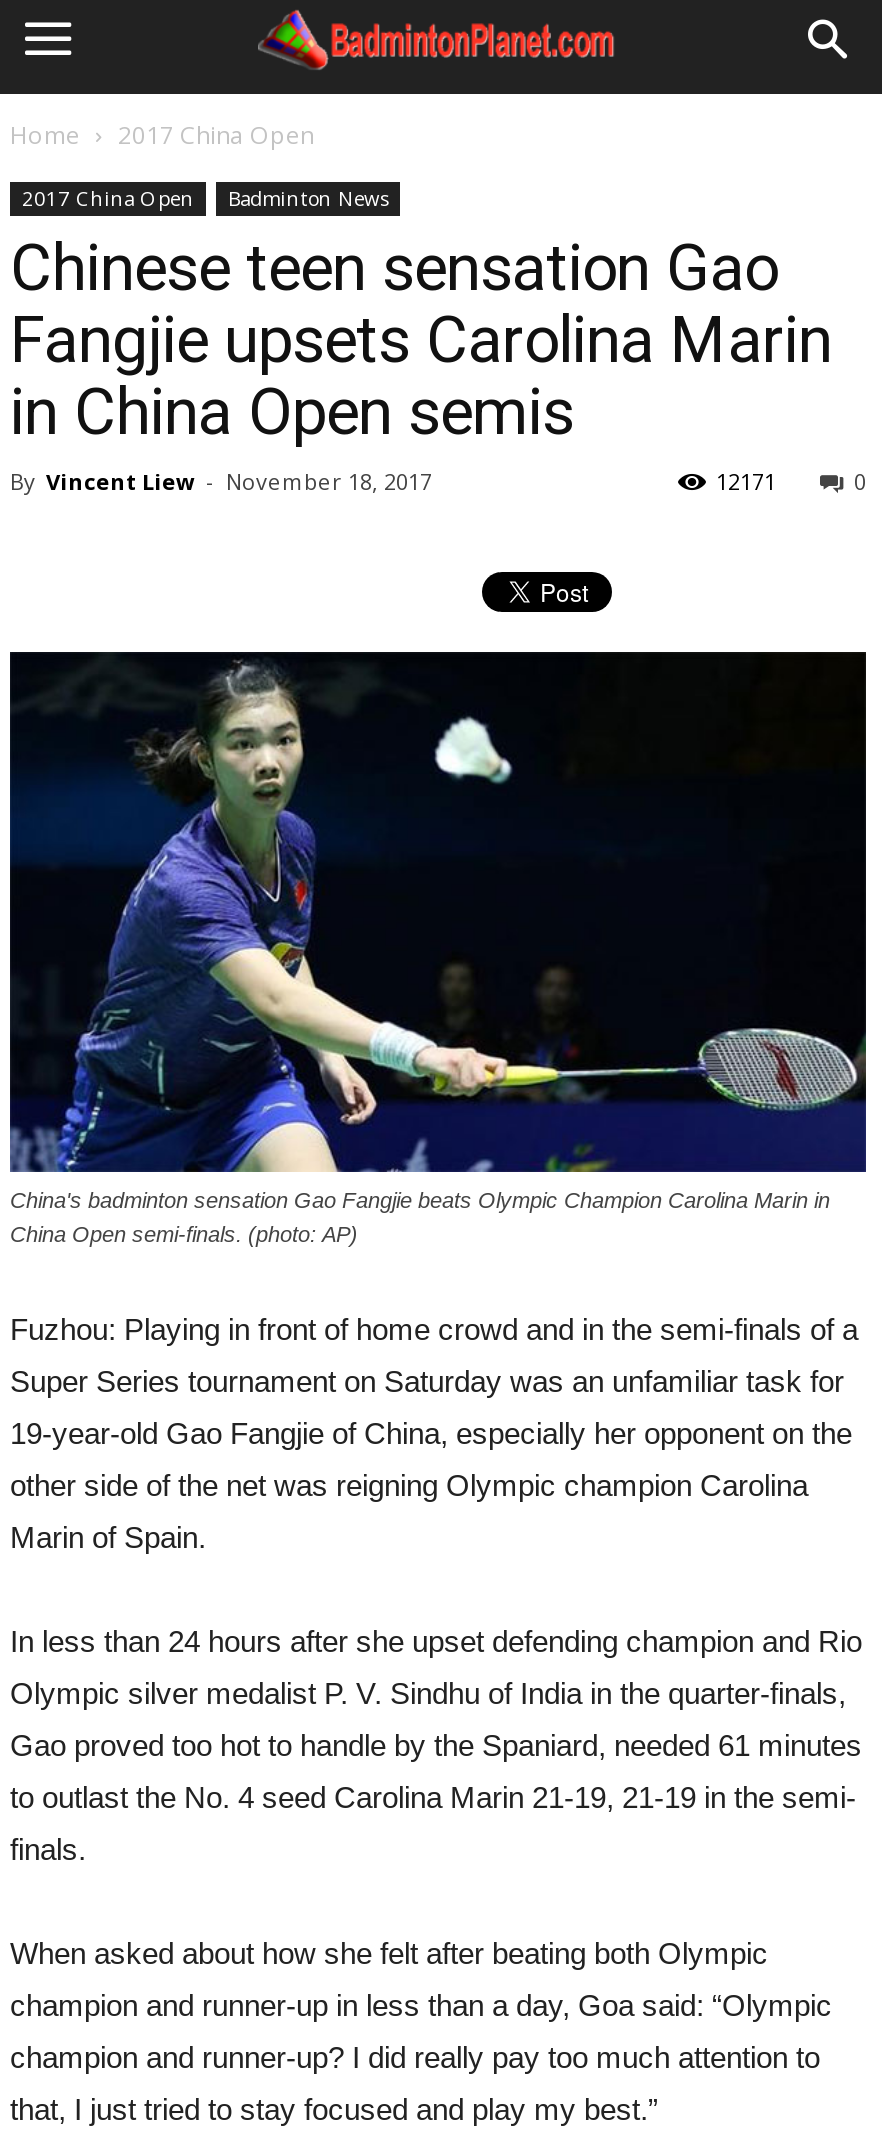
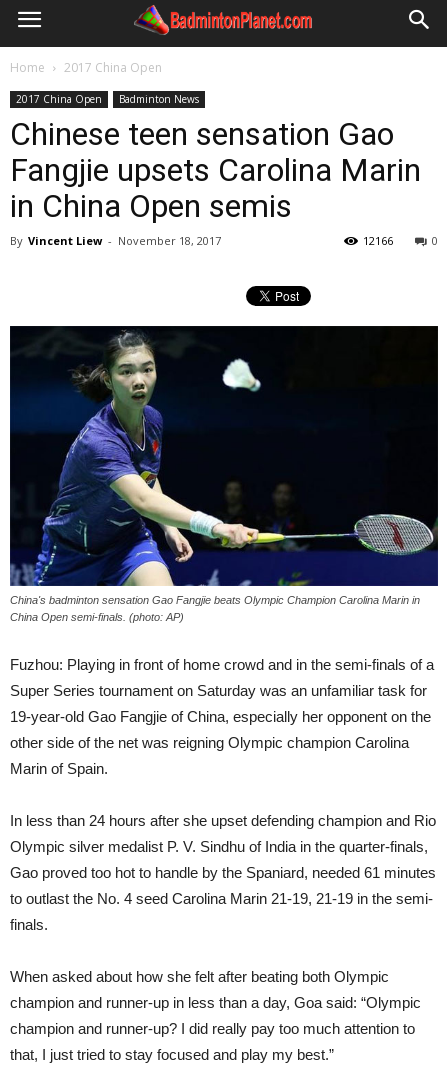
[716,466,776,496] 12171 -> [363,233,393,248] 12166

